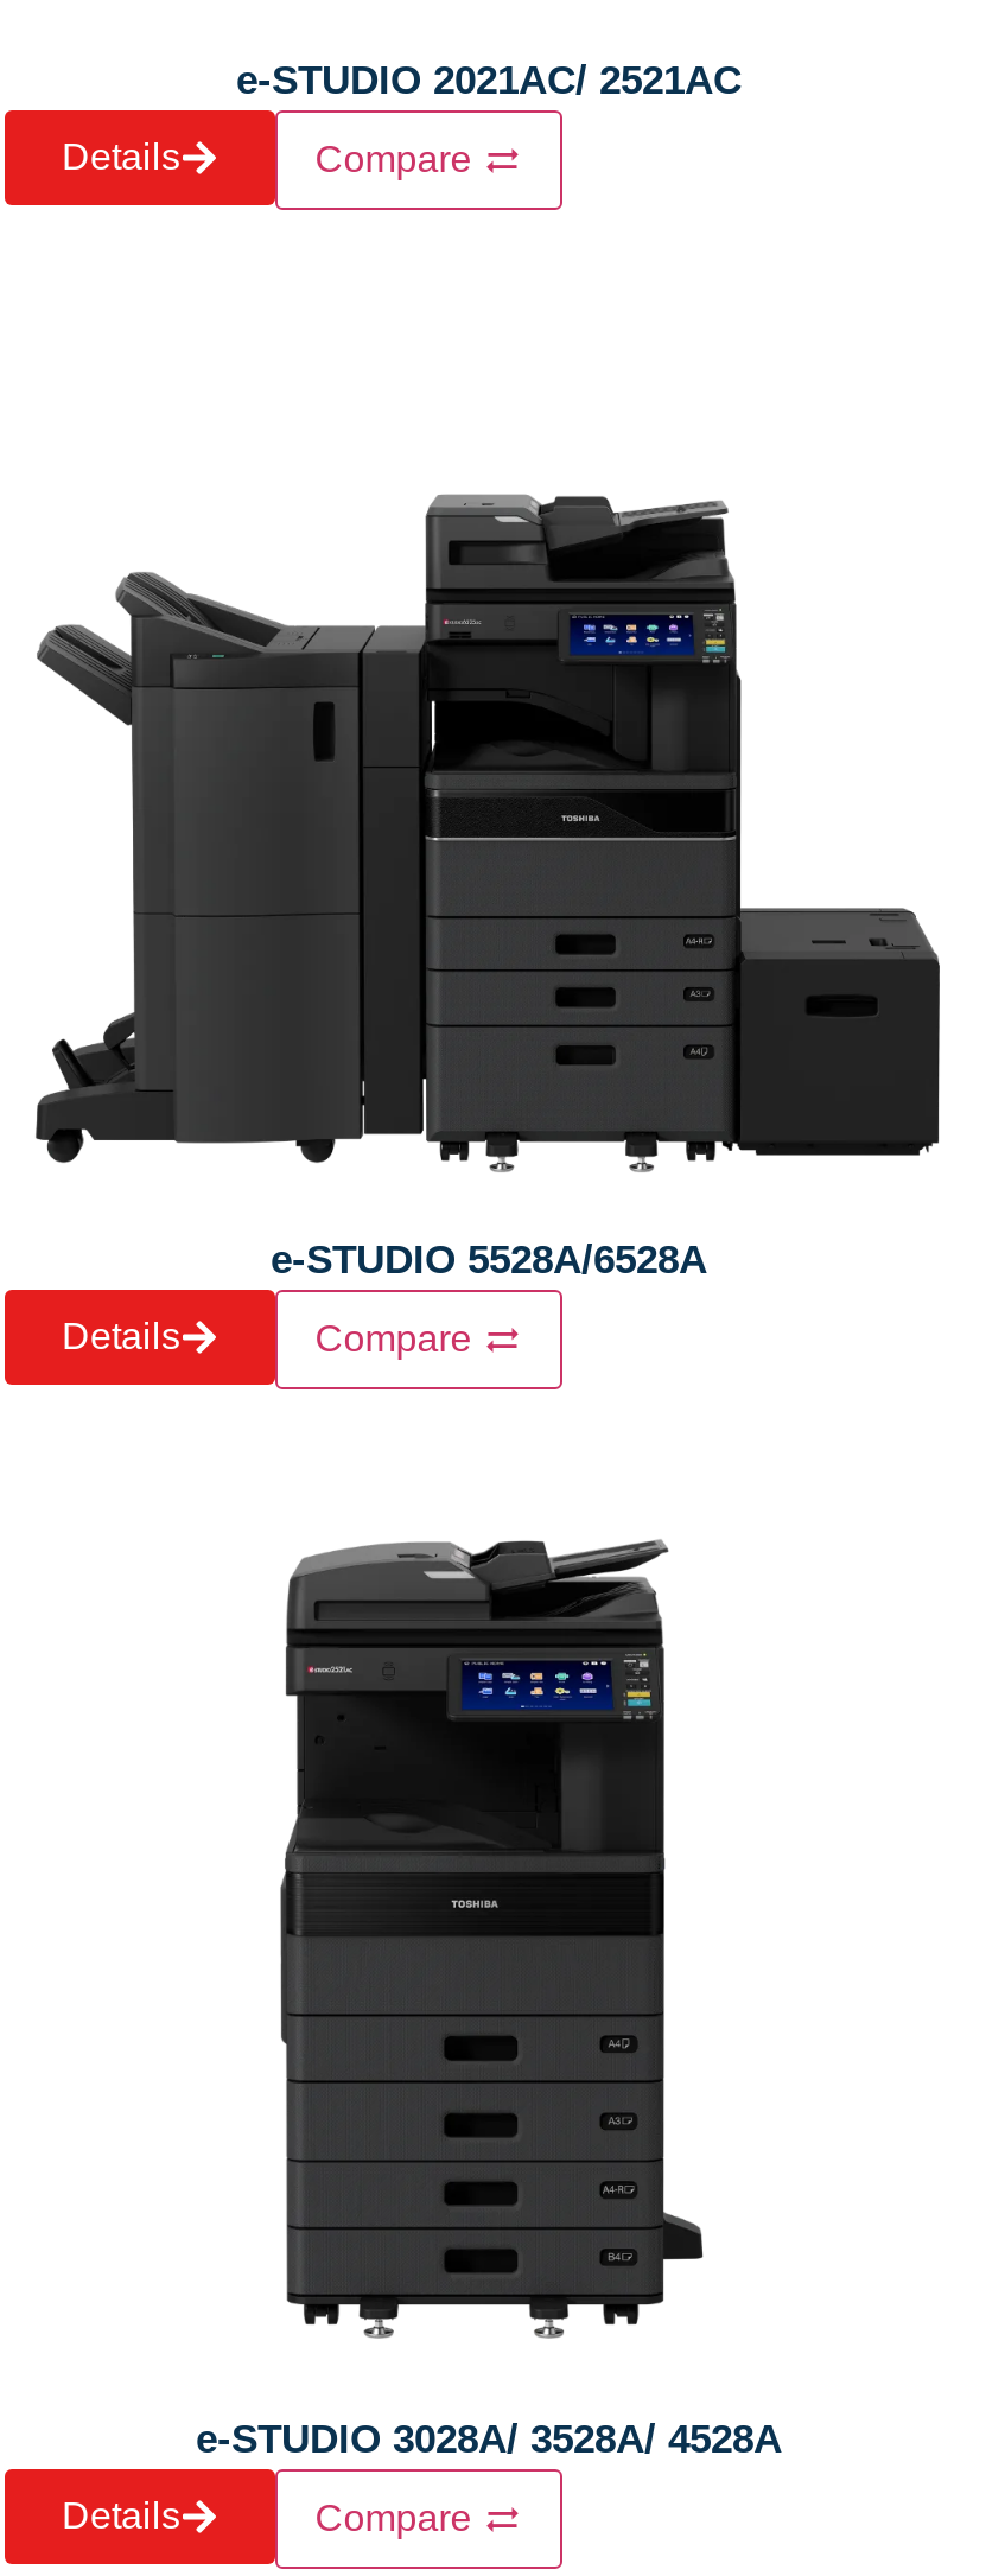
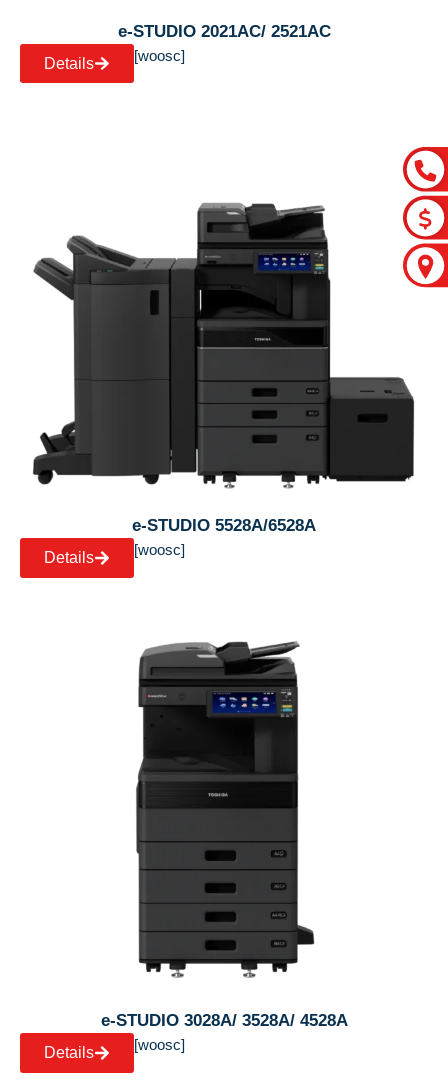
[315,139,472,180] Compare -> [134,47,185,64] [woosc]
none -> [402,146,445,288] [image]
[315,1319,472,1359] Compare -> [134,541,185,558] [woosc]
[315,2498,472,2539] Compare -> [134,1036,185,1053] [woosc]

